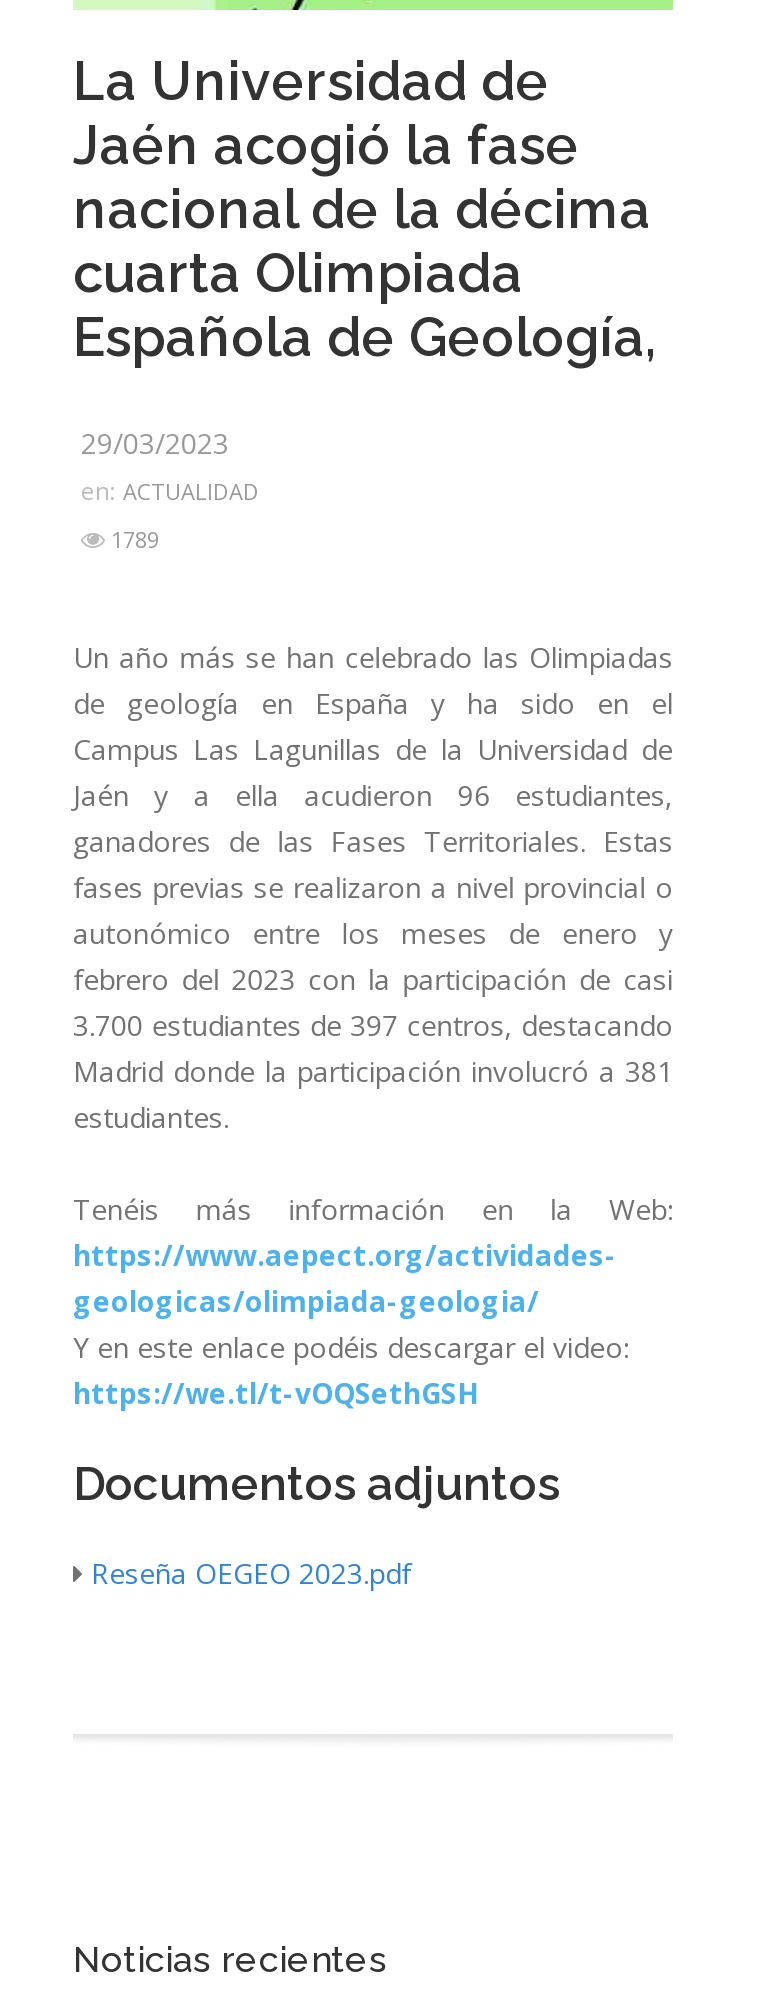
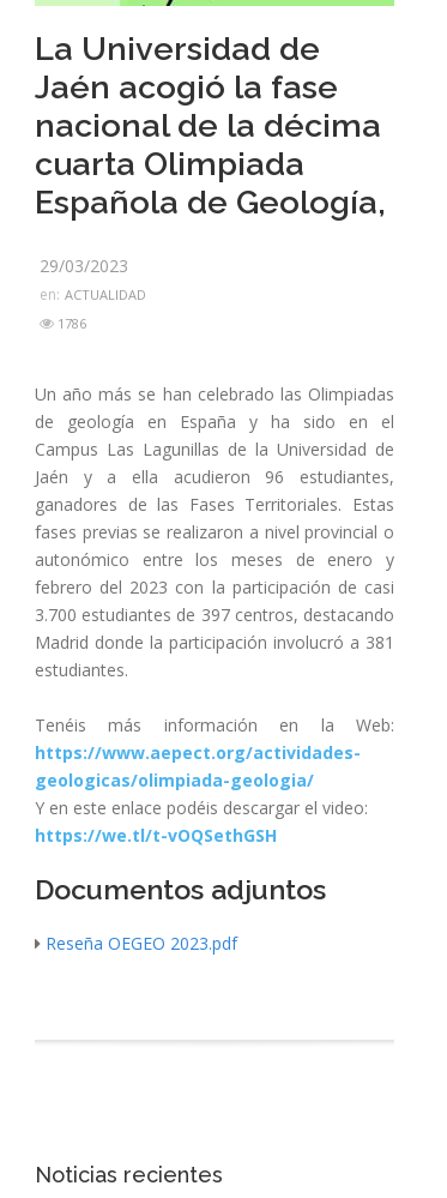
[111,525,159,555] 1789 -> [58,315,86,333] 1786

